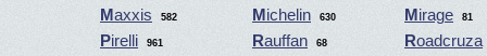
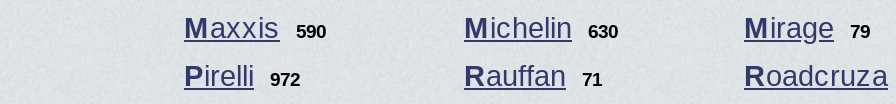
[114,6,177,24] Maxxis 582 -> [210,12,326,44] Maxxis 590
[419,6,473,24] Mirage 81 -> [770,12,870,44] Mirage 79
[111,32,163,50] Pirelli 961 -> [204,60,300,92] Pirelli 972
[264,32,327,50] Rauffan 68 -> [486,60,602,92] Rauffan 71

